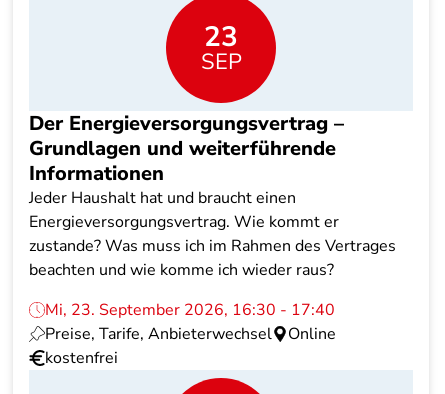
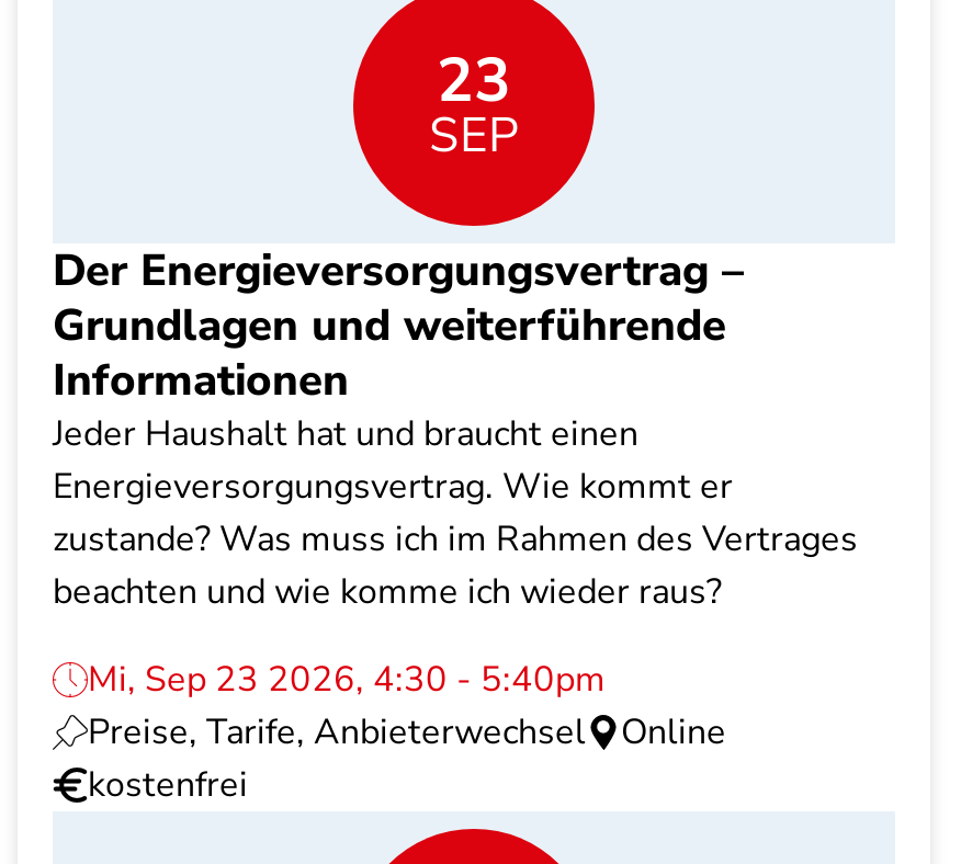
[45,299,335,321] Mi, 23. September 2026, 16:30 - 17:40 -> [88,656,606,704] Mi, Sep 23 2026, 4:30 - 5:40pm

